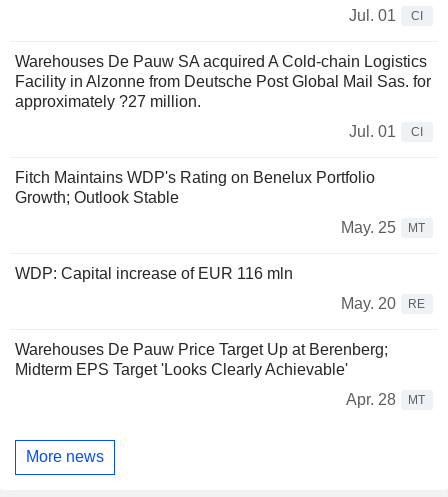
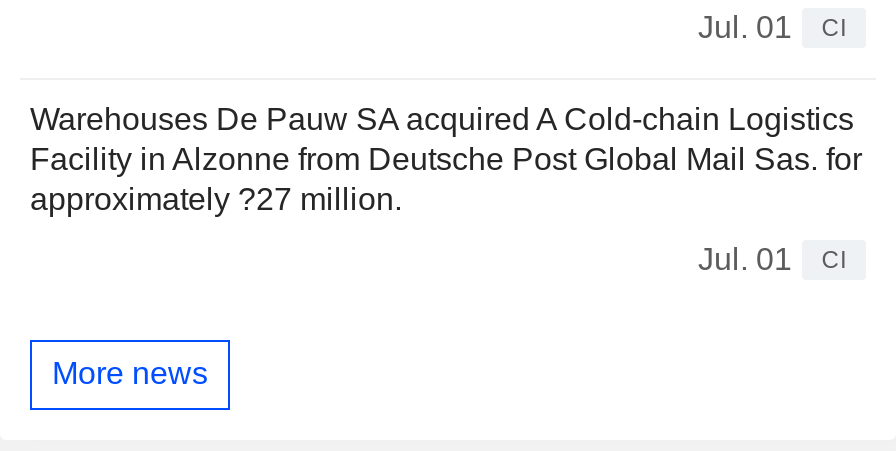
[15,169,426,408] Fitch Maintains WDP's Rating on Benelux Portfolio | Growth; Outlook Stable | May. 25 | MT | WDP: Capital increase of EUR 116 mln | May. 20 | RE | Warehouses De Pauw Price Target Up at Berenberg; | Midterm EPS Target 'Looks Clearly Achievable' | Apr. 28 | MT -> none

